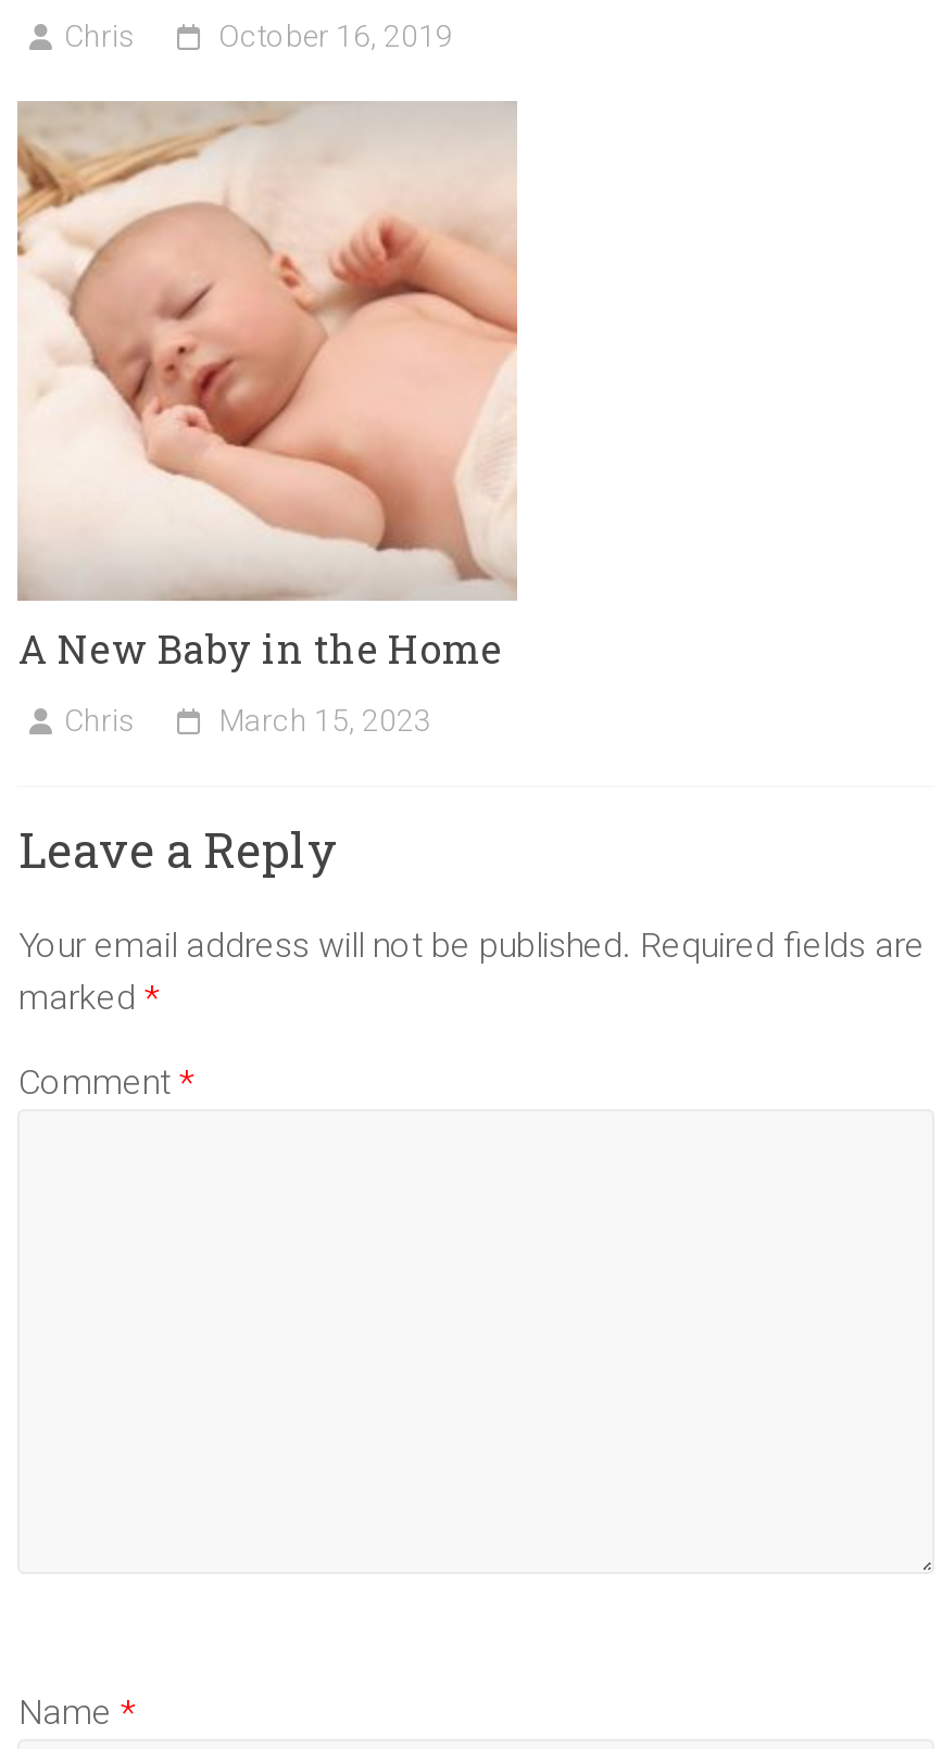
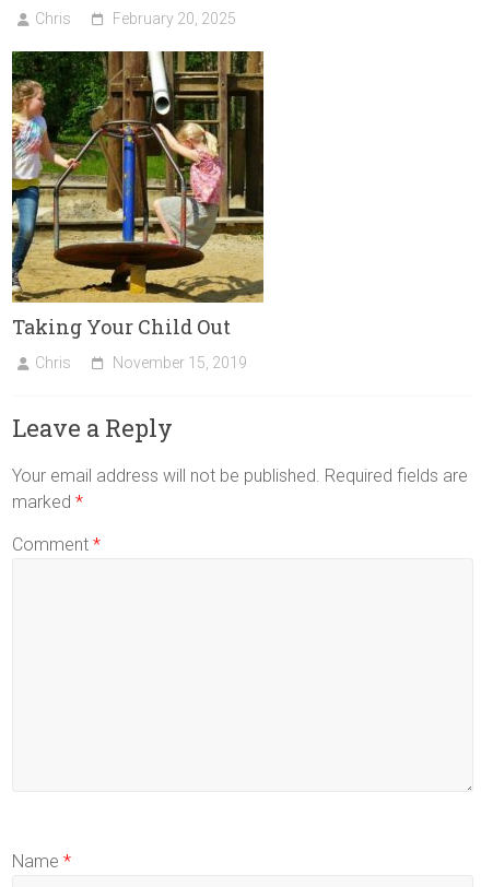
[218,18,453,53] October 16, 2019 -> [113,10,237,27] February 20, 2025
[15,99,519,675] [image] | A New Baby in the Home -> [11,50,265,340] [image] | Taking Your Child Out
[218,703,431,738] March 15, 2023 -> [113,354,247,371] November 15, 2019

